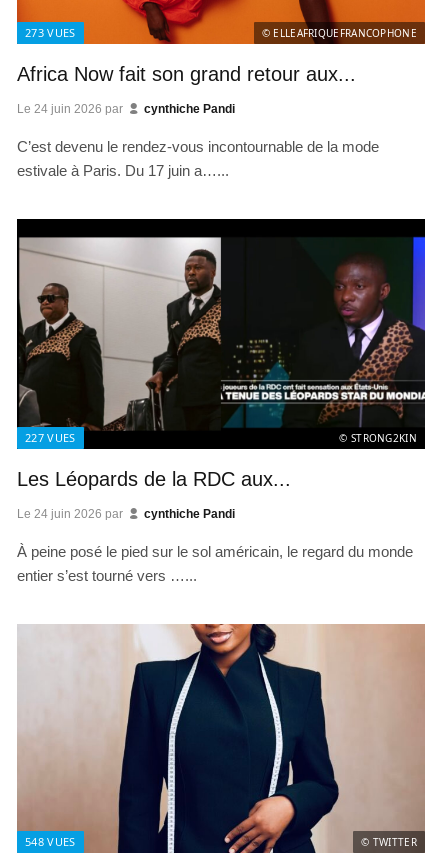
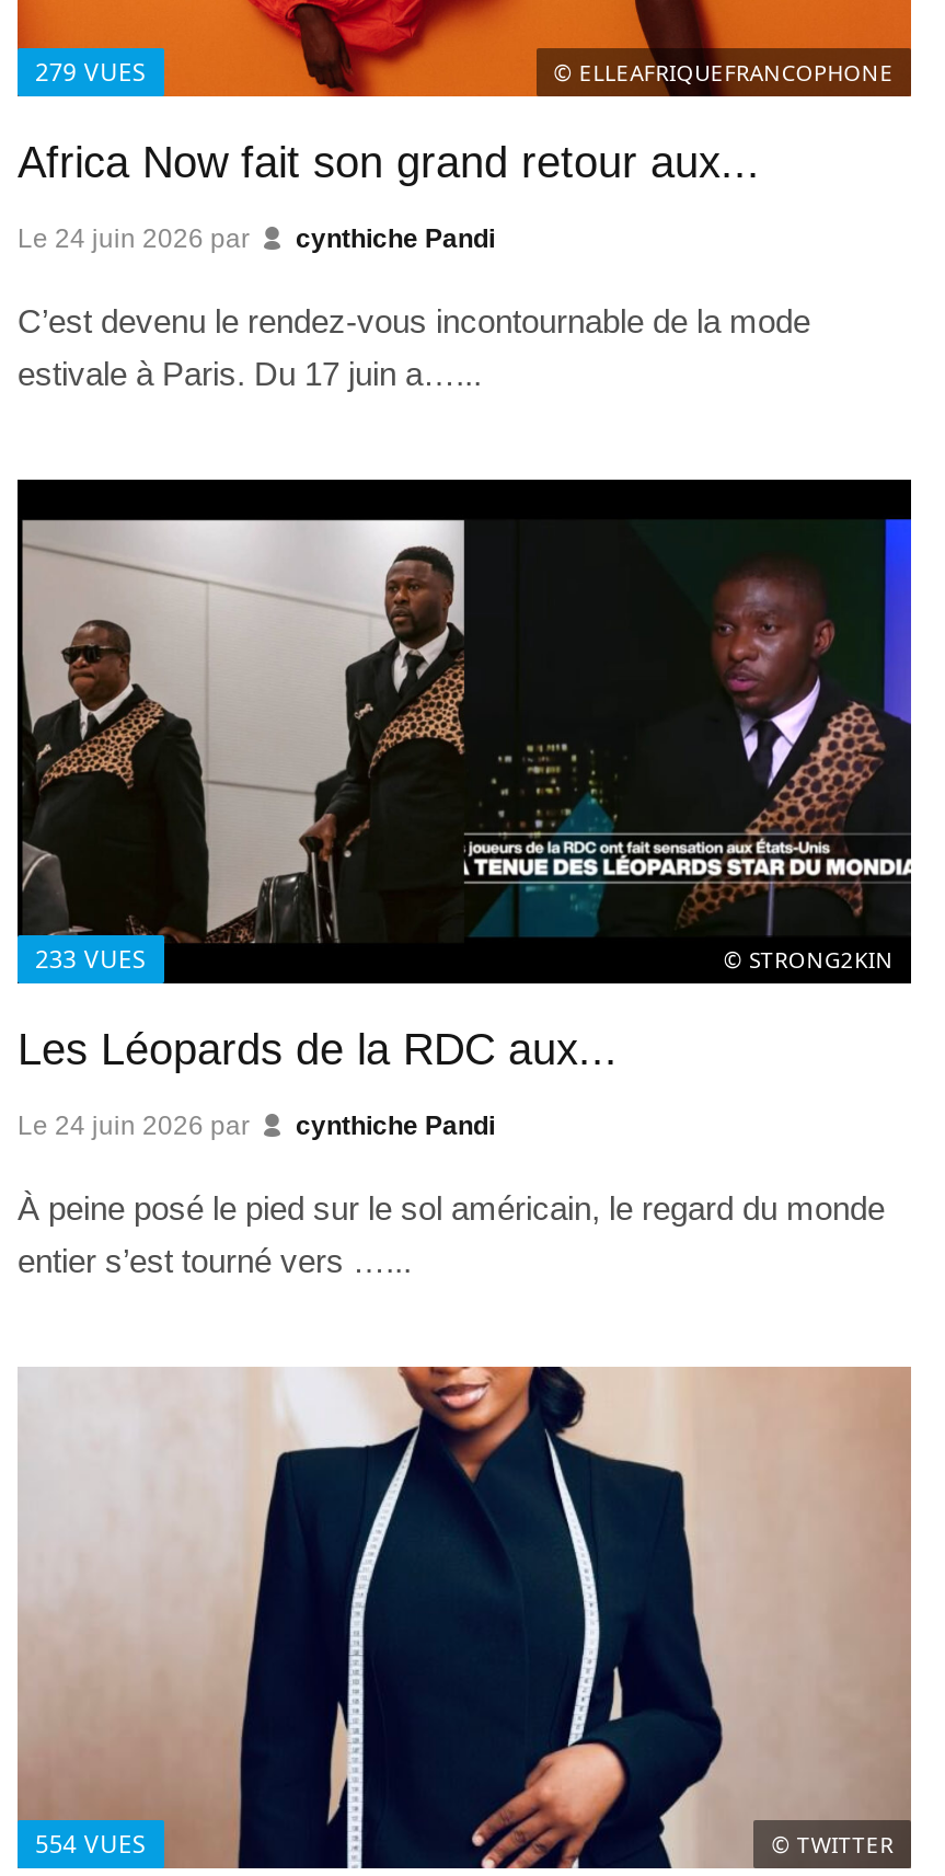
[25,25,76,40] 273 VUES -> [35,55,146,88] 279 VUES
[25,429,76,444] 227 VUES -> [35,941,146,974] 233 VUES
[25,834,76,849] 548 VUES -> [35,1827,146,1860] 554 VUES

